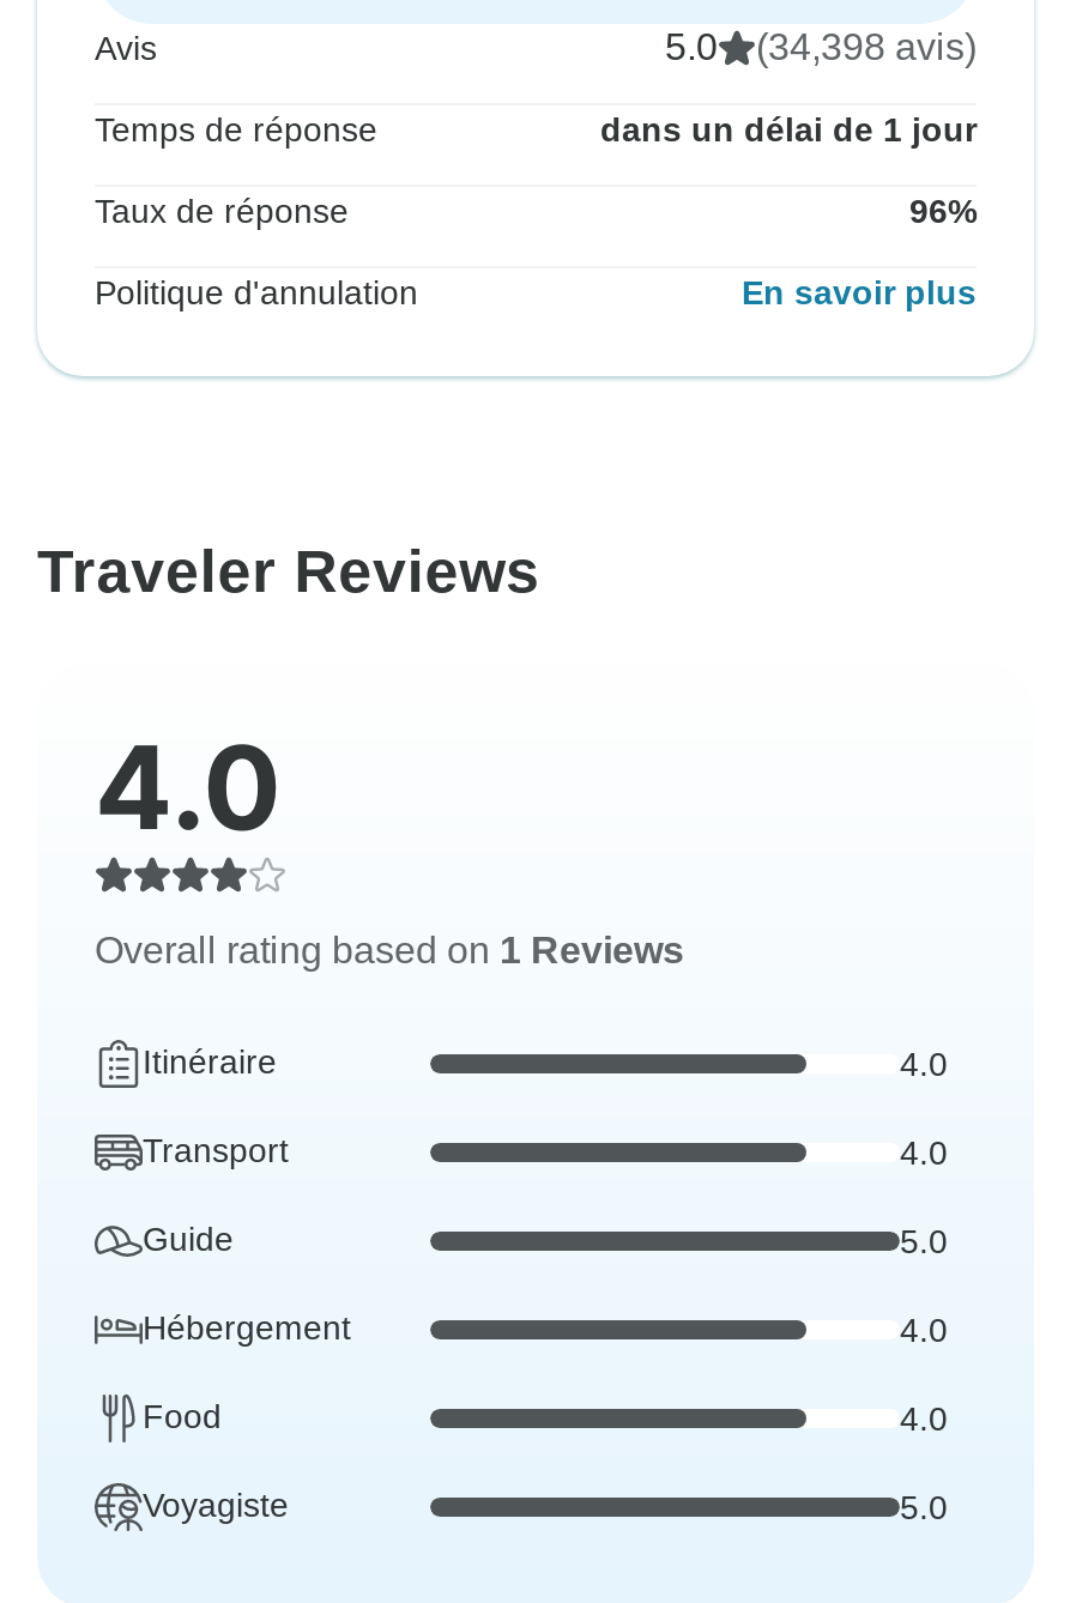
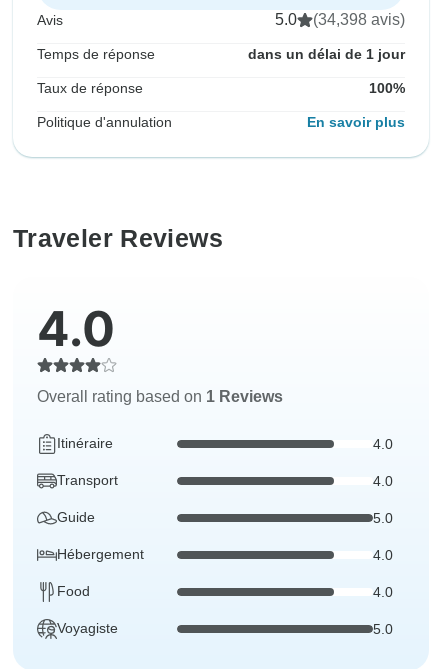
[909,193,977,231] 96% -> [369,80,405,96] 100%

